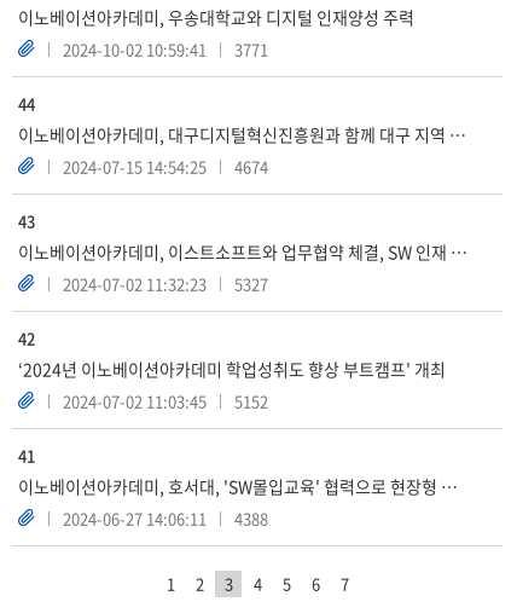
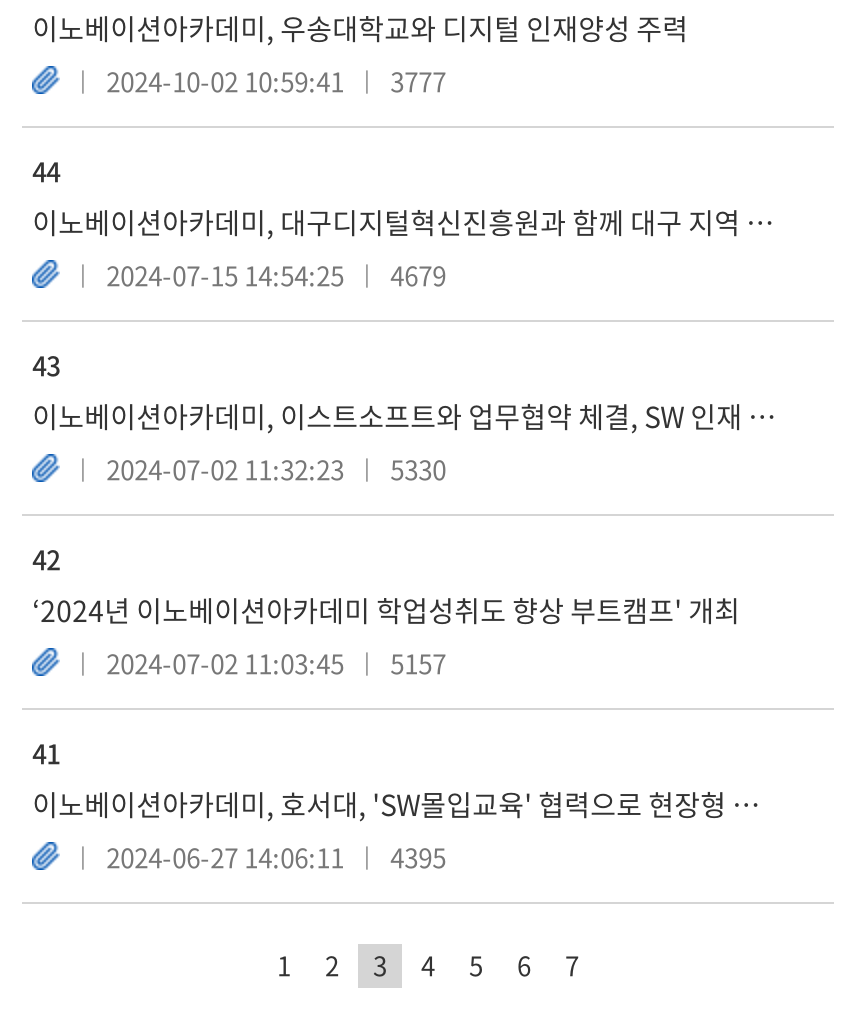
[63,37,268,60] 2024-10-02 10:59:41 3771 -> [106,61,446,99] 2024-10-02 10:59:41 3777
[63,154,268,177] 2024-07-15 14:54:25 4674 -> [106,255,446,293] 2024-07-15 14:54:25 4679
[63,272,268,295] 2024-07-02 11:32:23 5327 -> [106,449,446,487] 2024-07-02 11:32:23 5330
[63,389,268,412] 2024-07-02 11:03:45 5152 -> [106,643,446,681] 2024-07-02 11:03:45 5157
[63,506,268,529] 2024-06-27 14:06:11 4388 -> [106,837,446,875] 2024-06-27 14:06:11 4395

